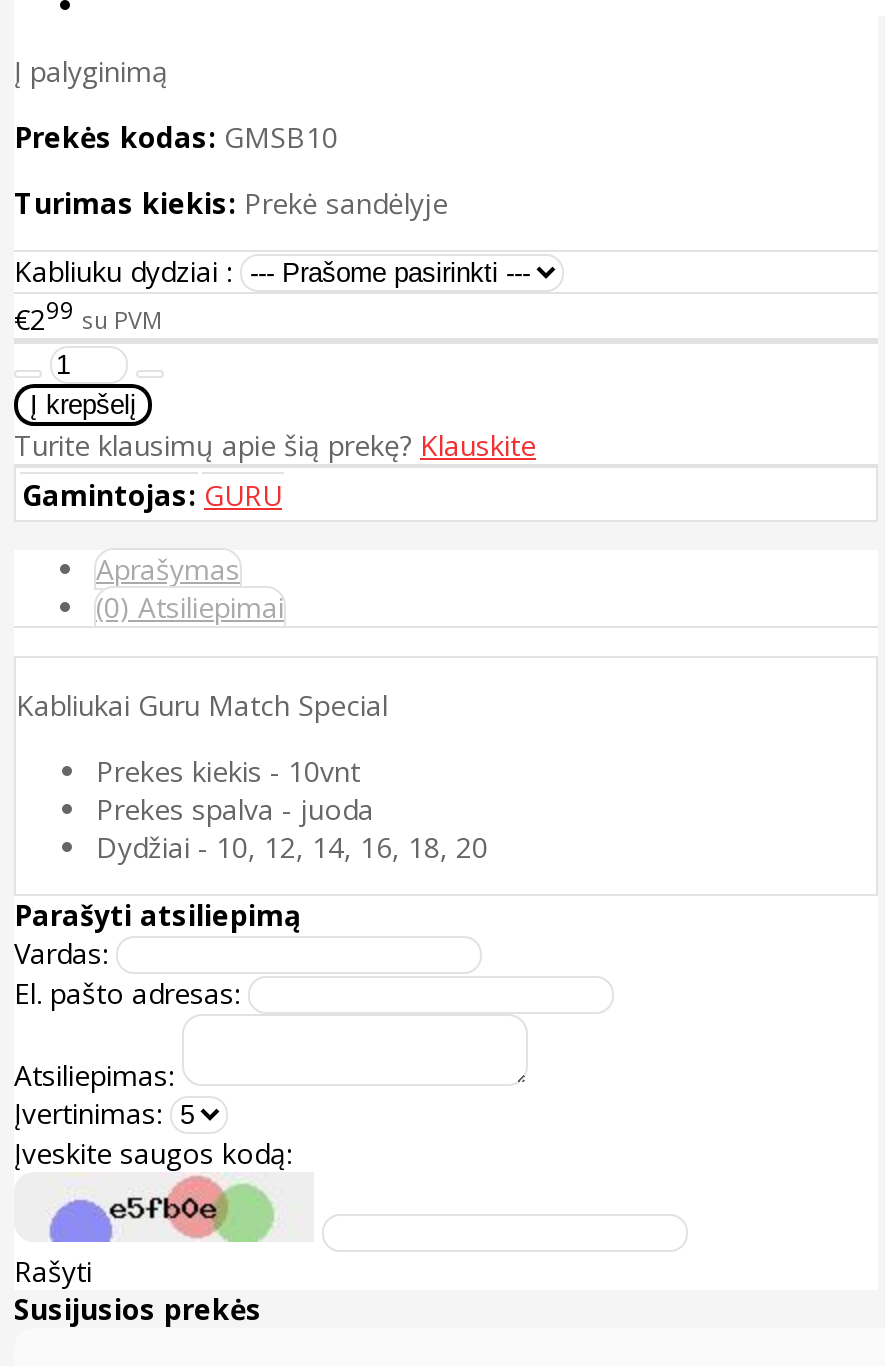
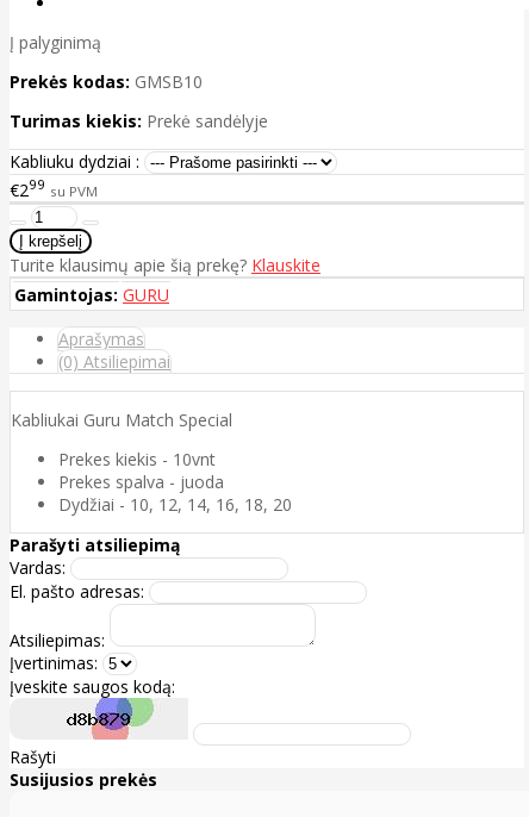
[48,1176,276,1244] [image] -> [31,700,164,740] [image]

